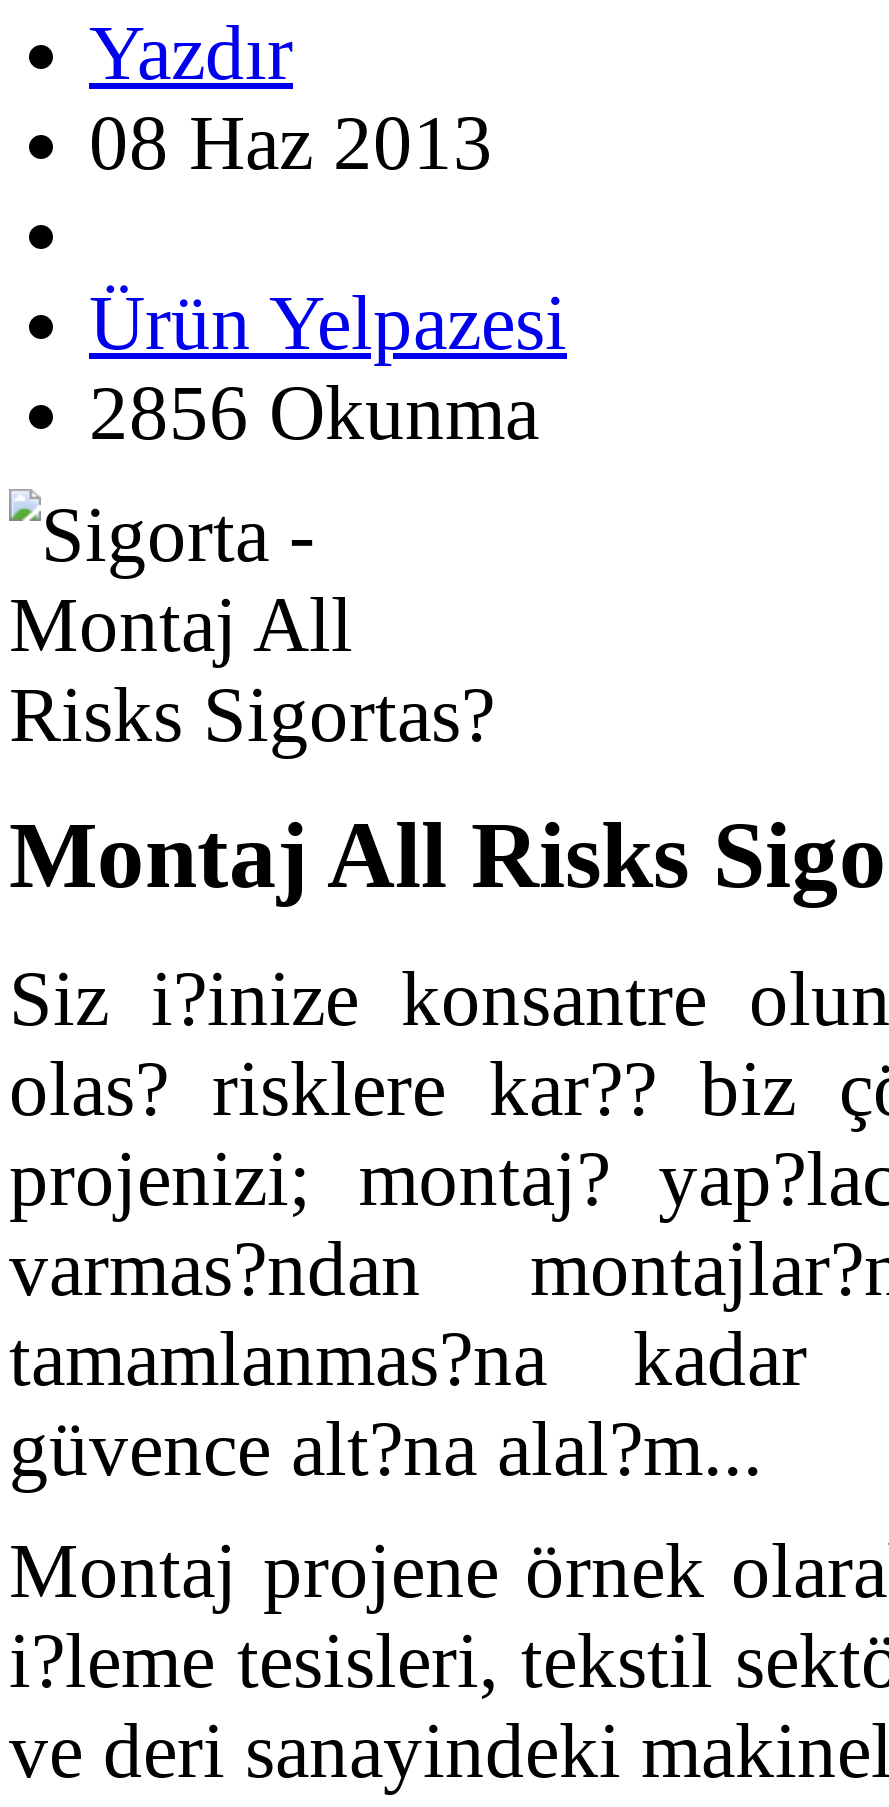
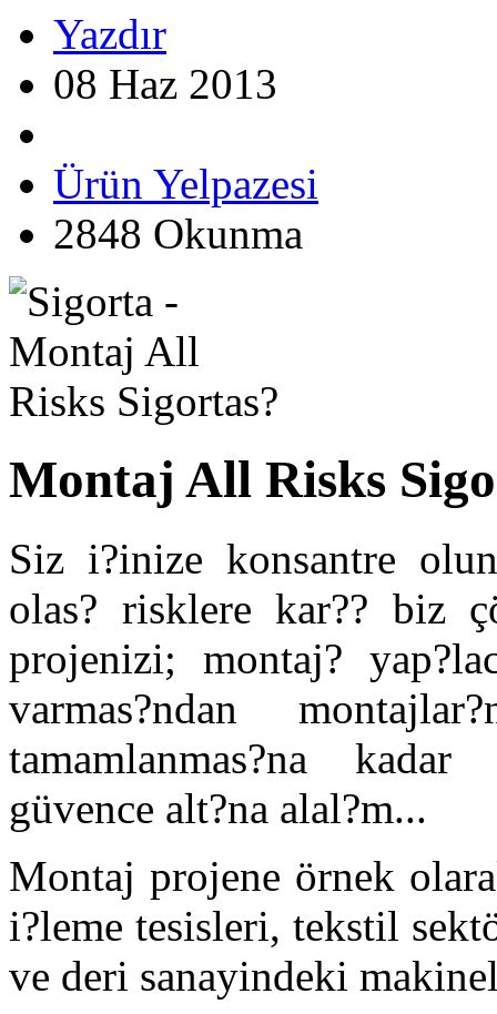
[89,369,539,455] 2856 Okunma -> [53,210,303,257] 2848 Okunma

